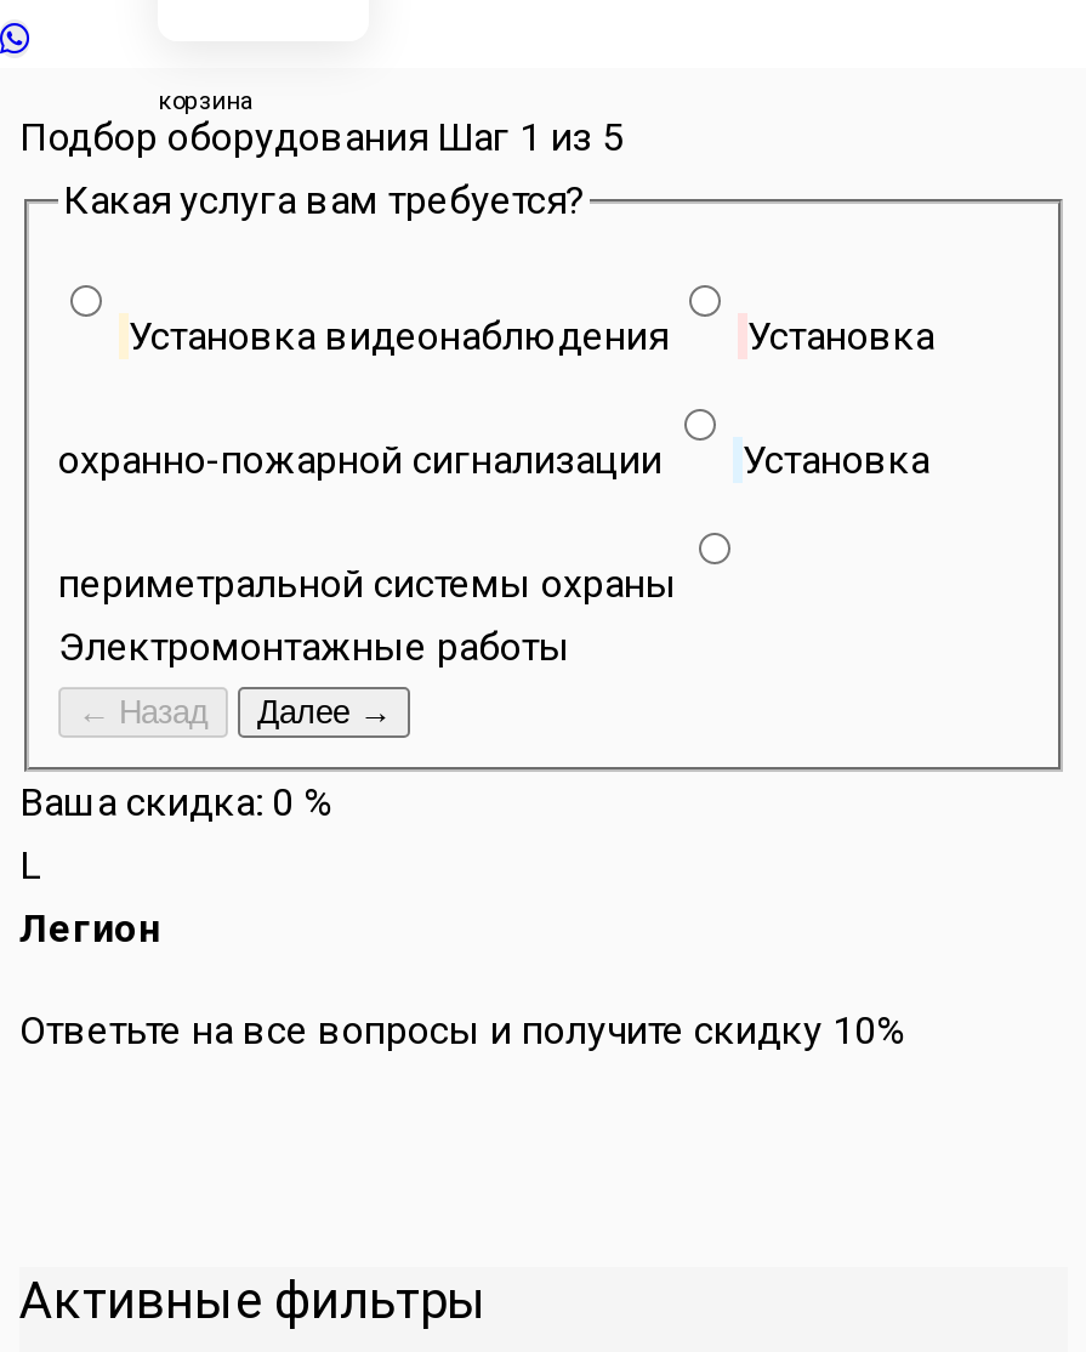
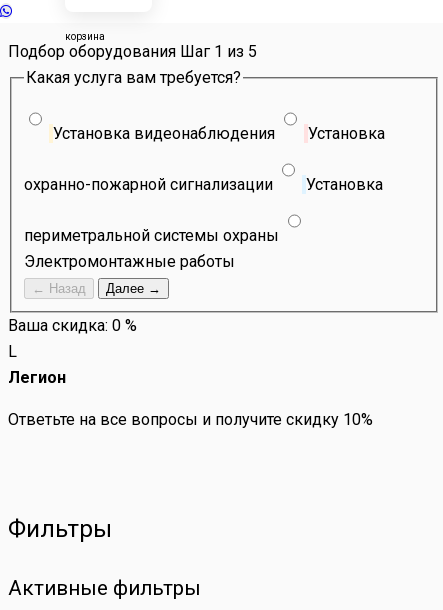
none -> [8,515,112,543] Фильтры

